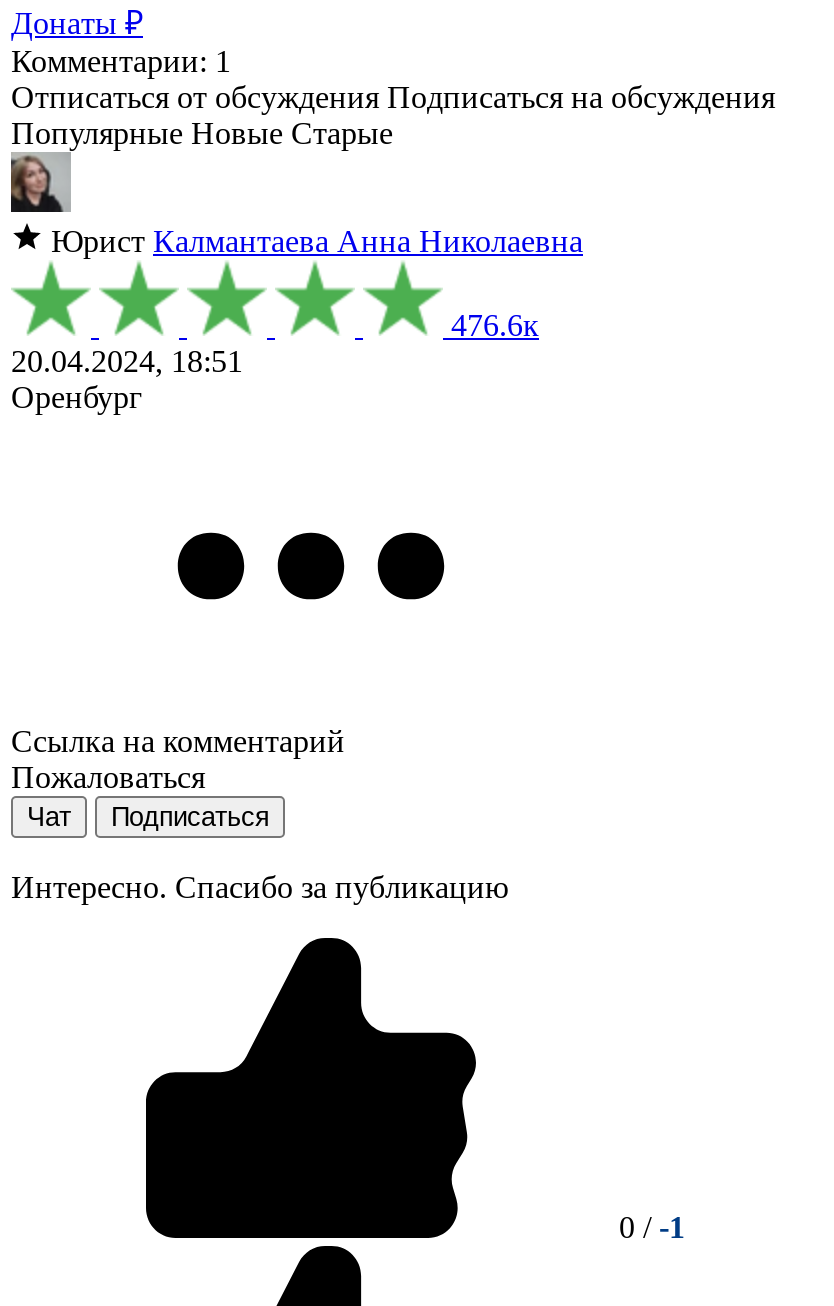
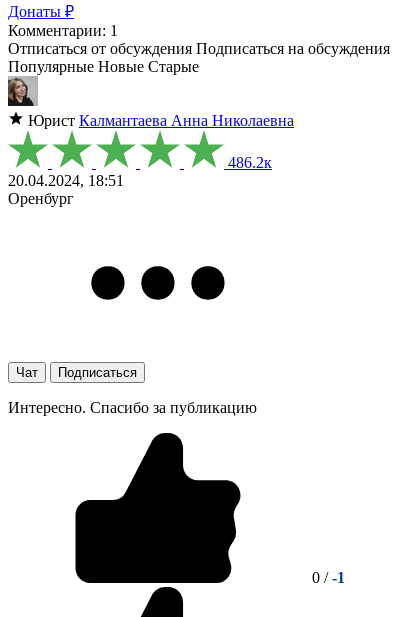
[443,307,539,341] 476.6к -> [224,154,272,171] 486.2к
[11,723,345,793] Ссылка на комментарий | Пожаловаться -> none

